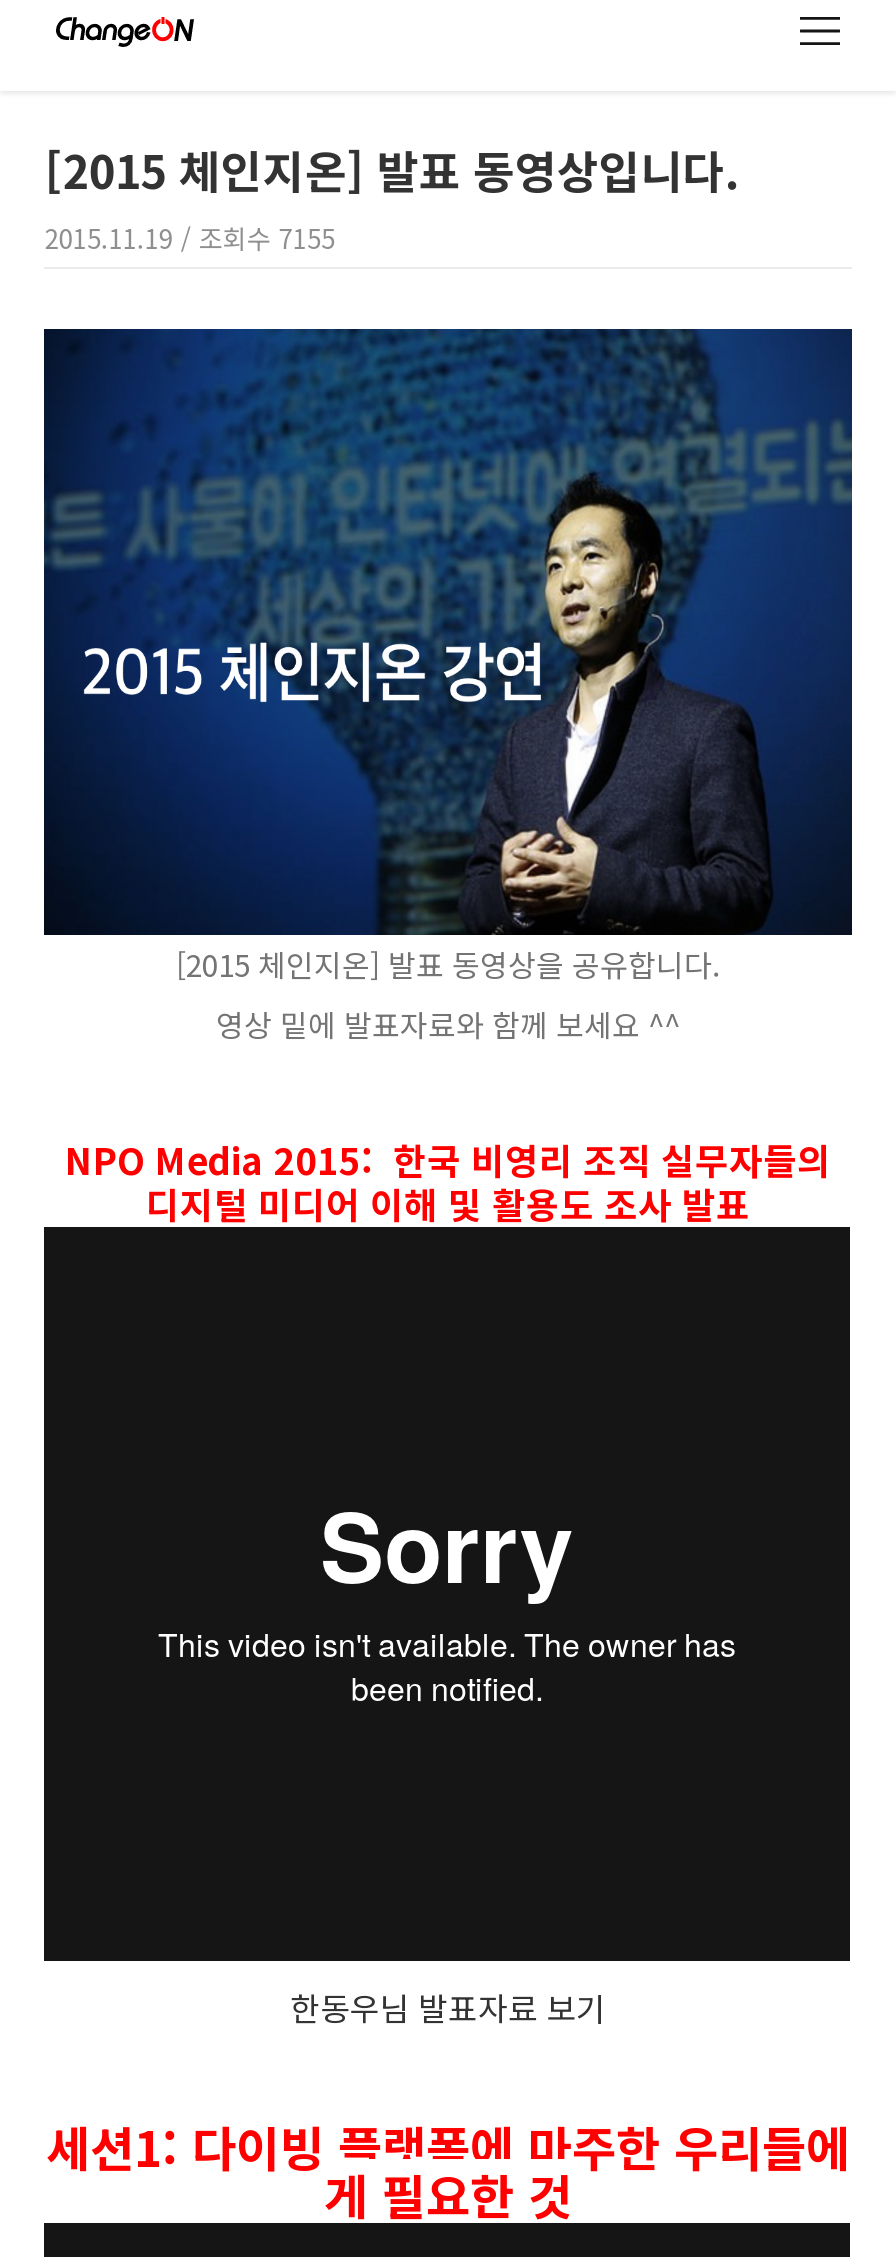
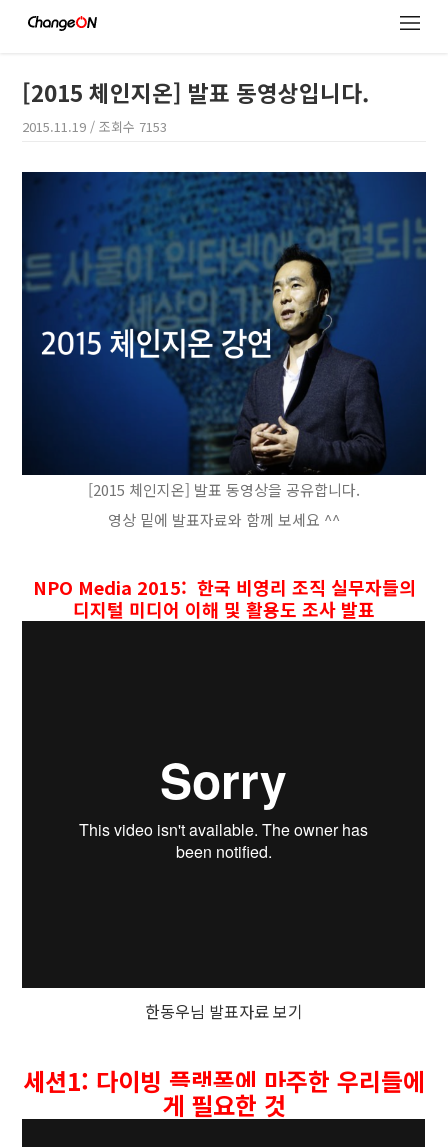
[45,219,335,257] 2015.11.19 / 조회수 7155 -> [22,117,167,136] 2015.11.19 / 조회수 7153

